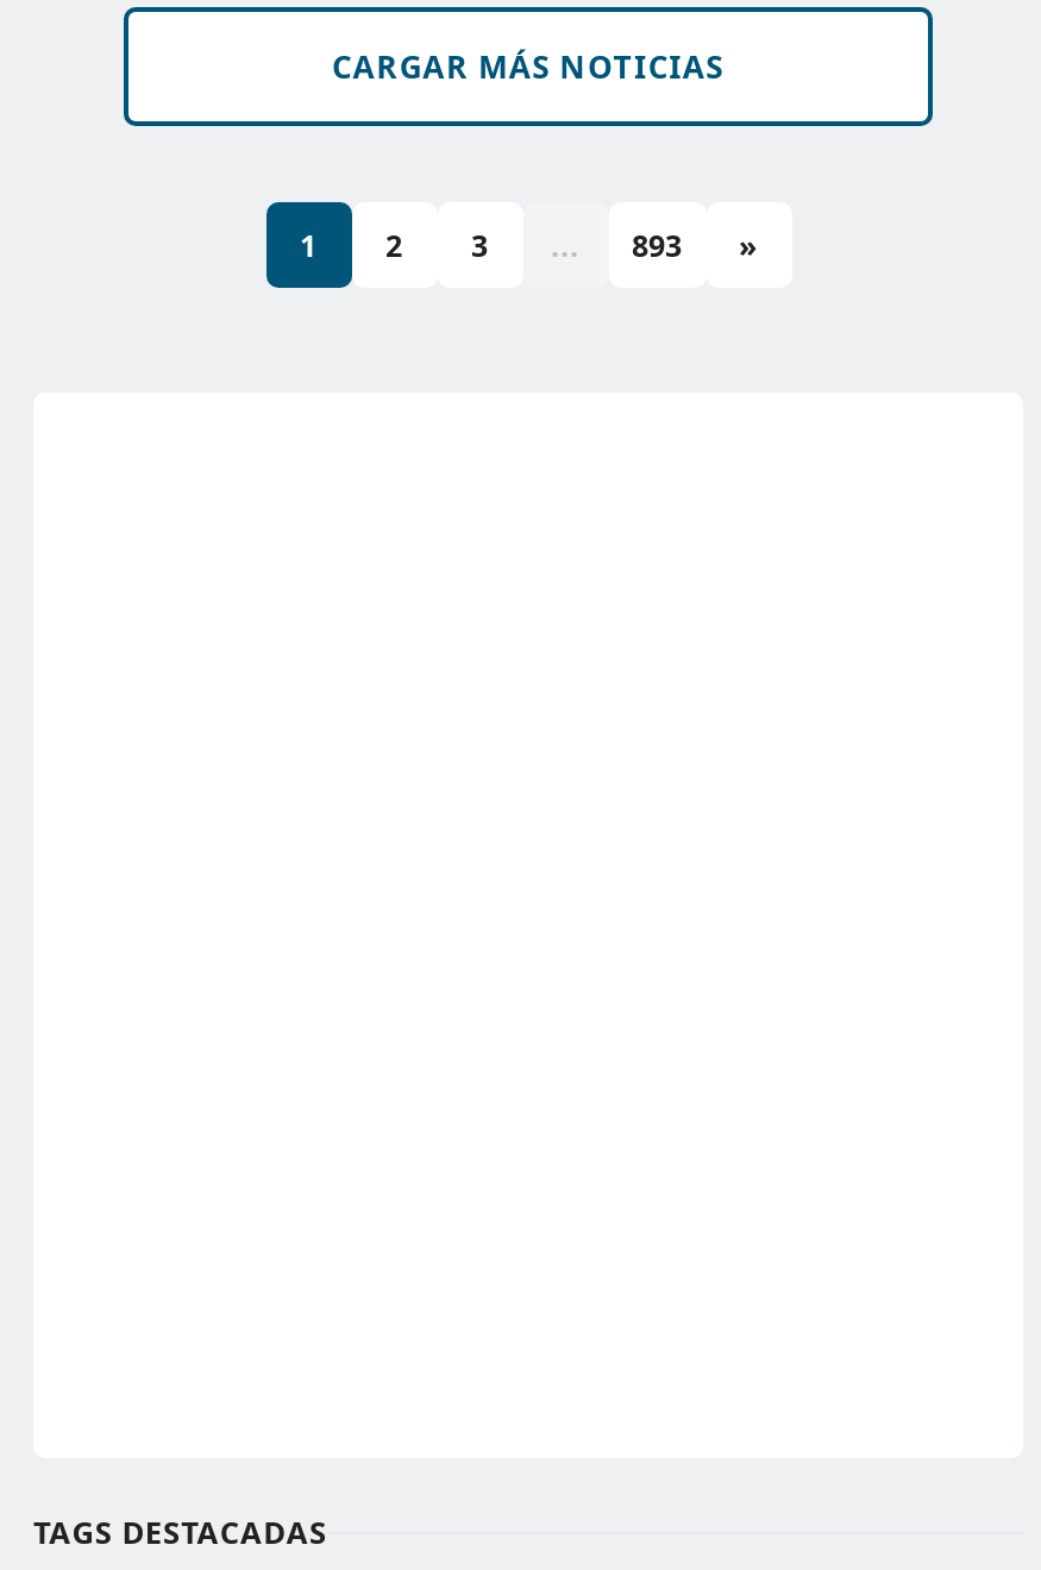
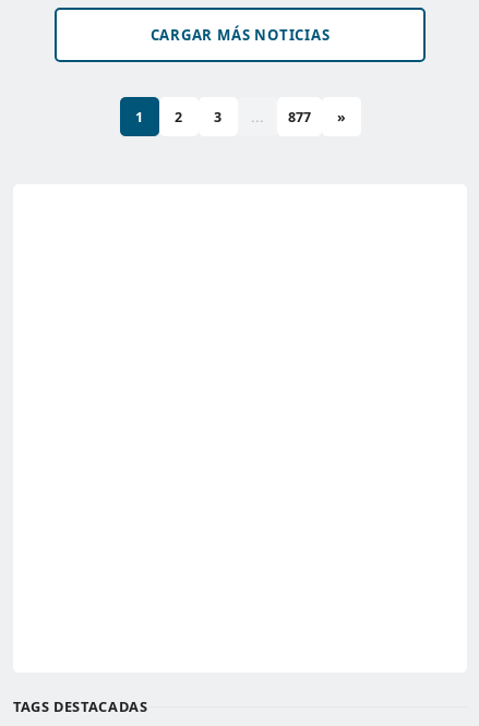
[632,225,682,265] 893 -> [288,107,310,126] 877

